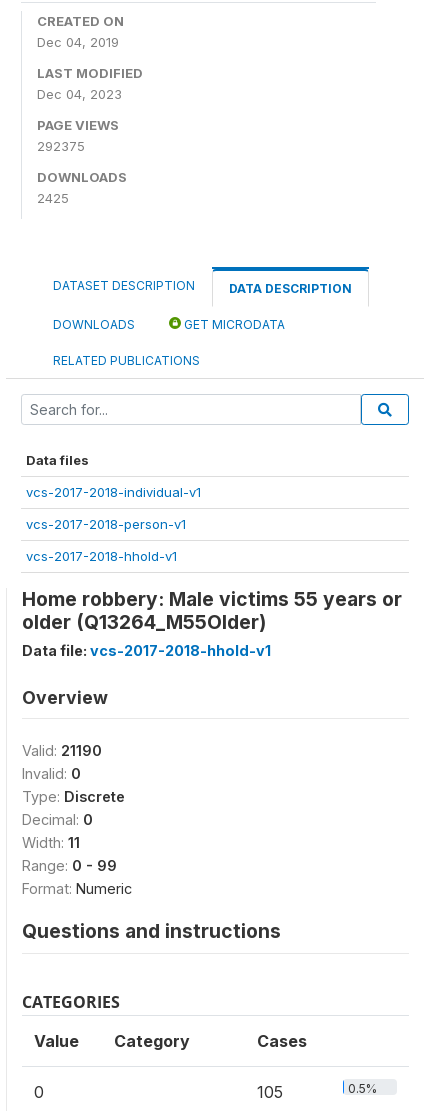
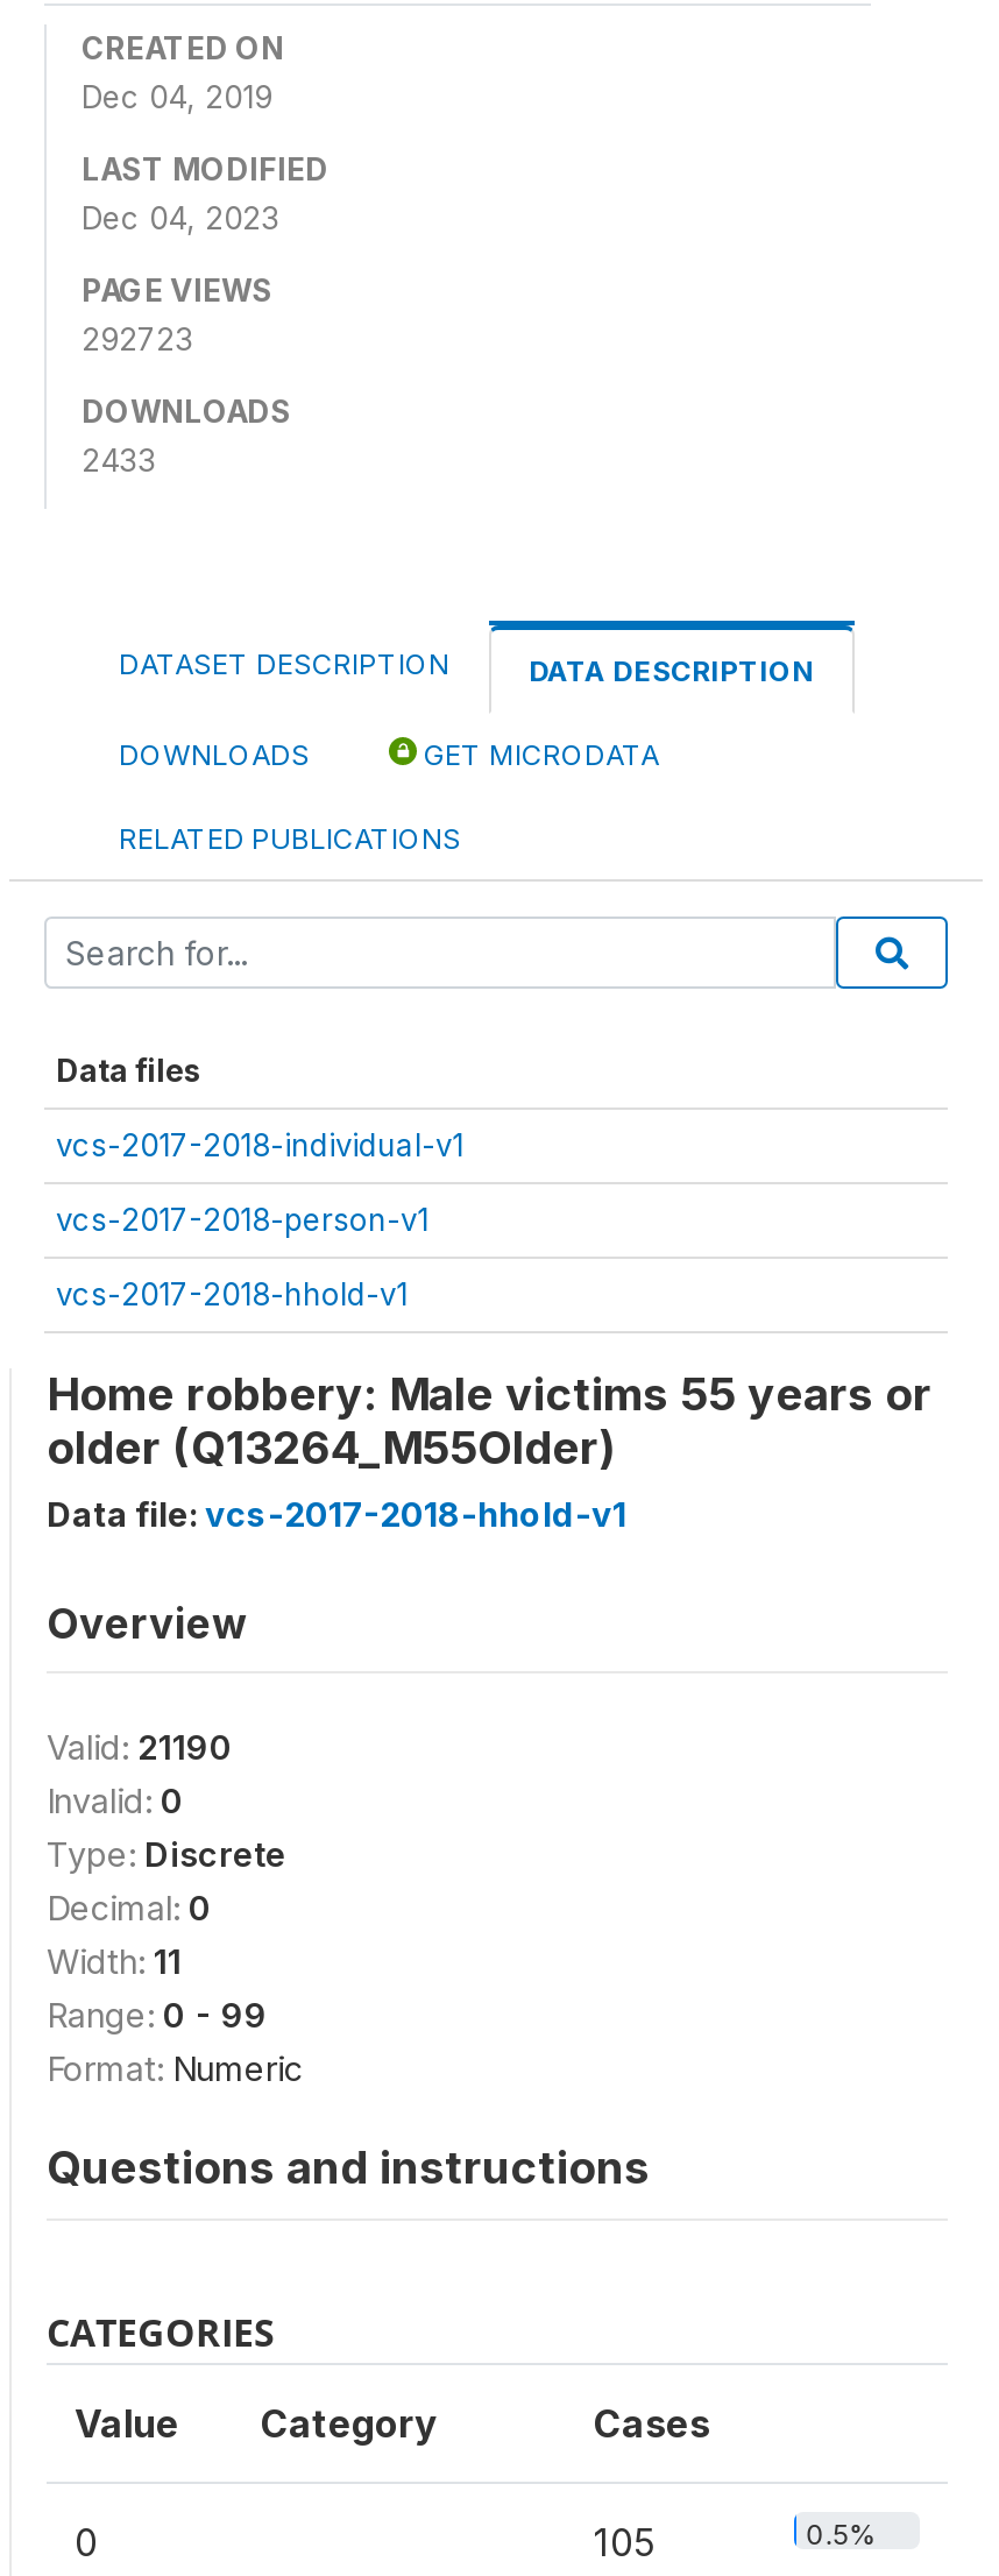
[37,138,85,154] 292375 -> [82,320,193,357] 292723
[37,190,69,206] 2425 -> [82,441,156,478] 2433

